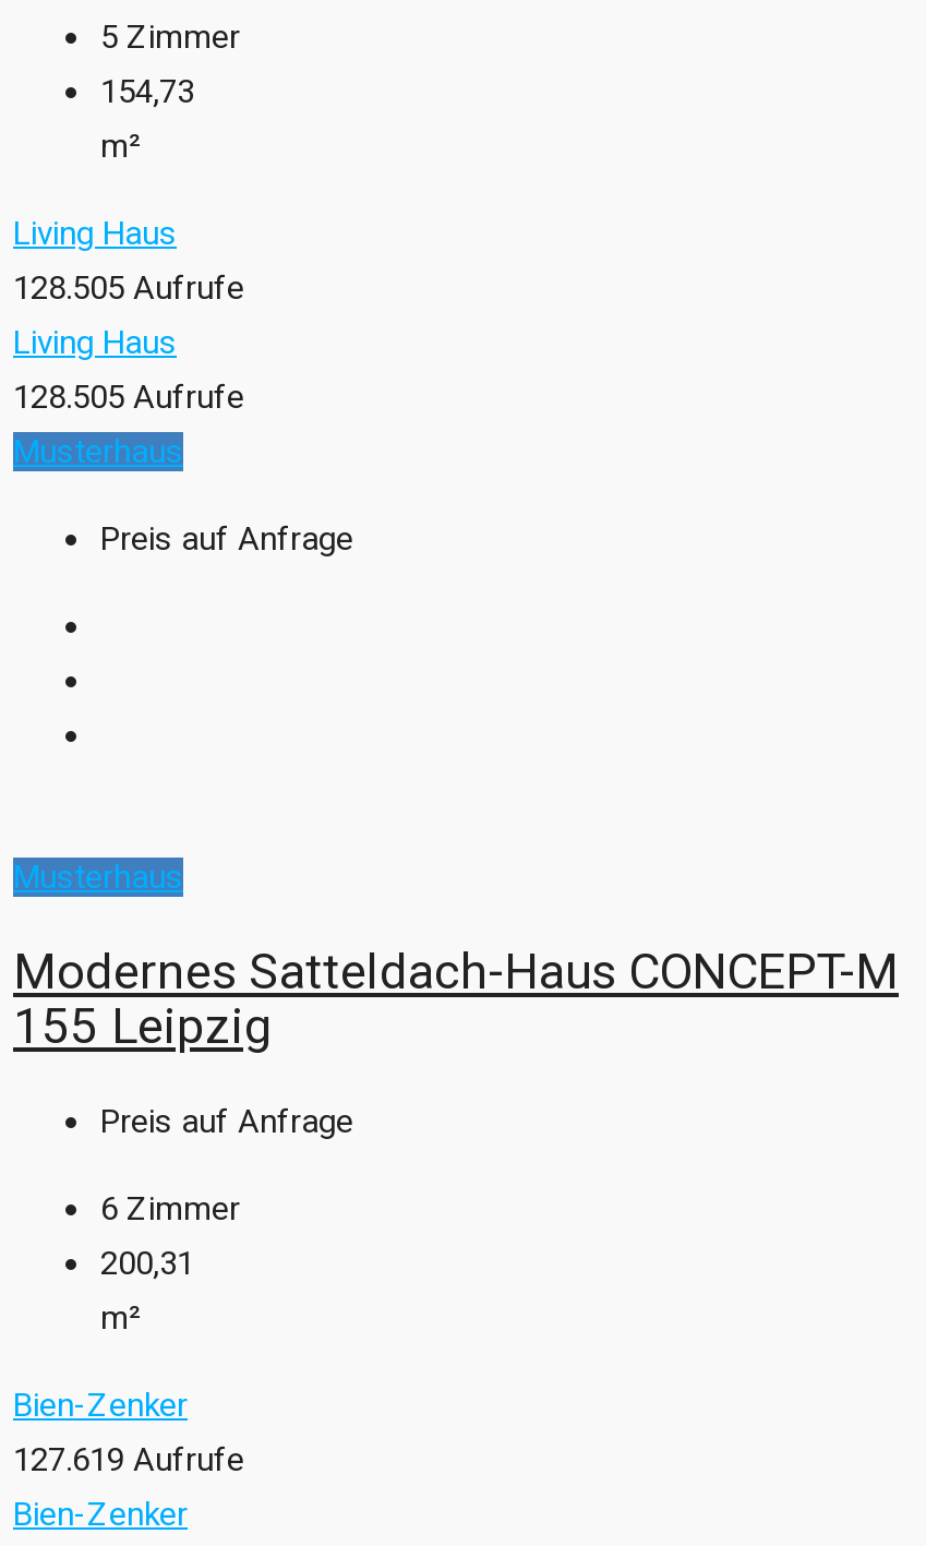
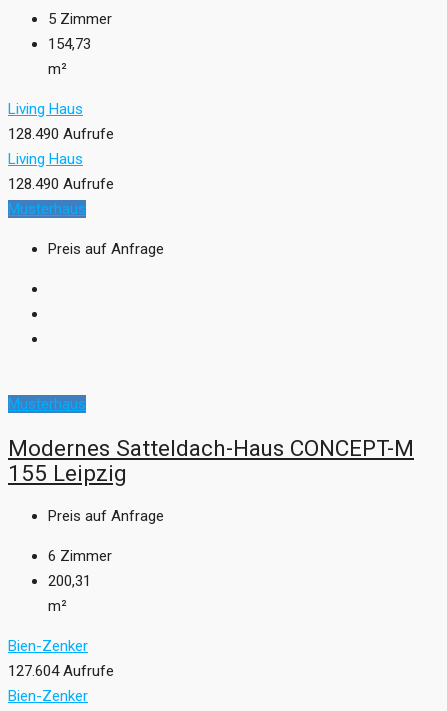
[13,267,244,307] 128.505 Aufrufe -> [8,125,114,143] 128.490 Aufrufe
[13,376,244,416] 128.505 Aufrufe -> [8,175,114,193] 128.490 Aufrufe
[13,1440,244,1479] 127.619 Aufrufe -> [8,662,114,680] 127.604 Aufrufe

